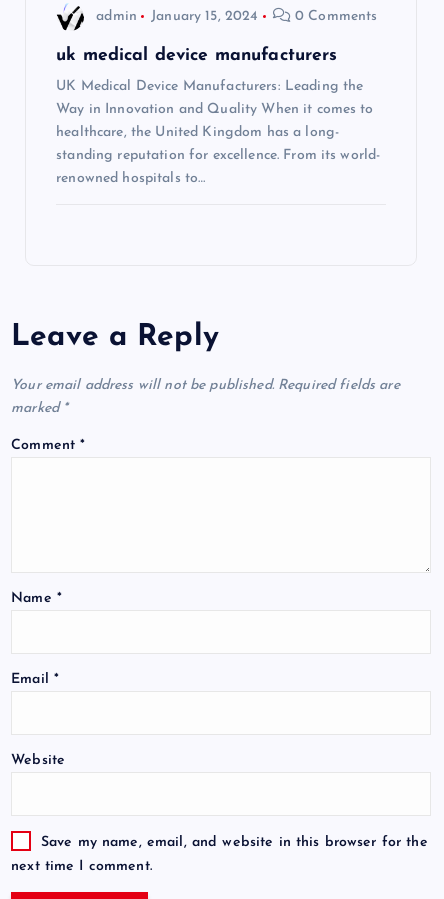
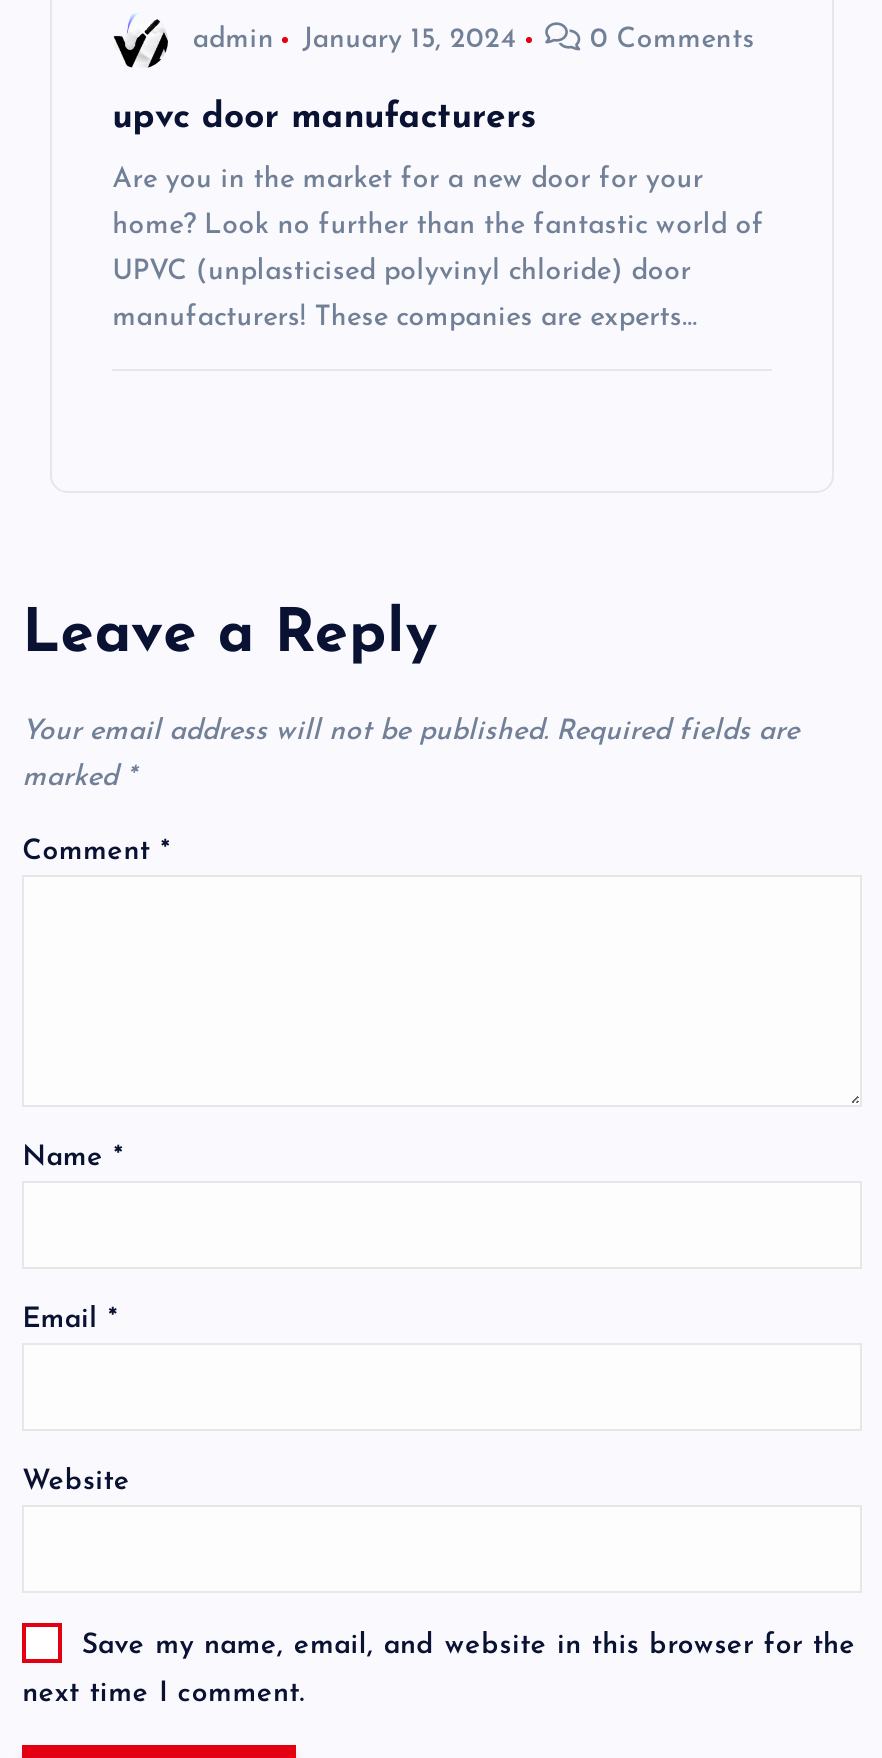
[56,47,380,186] uk medical device manufacturers | UK Medical Device Manufacturers: Leading the | Way in Innovation and Quality When it comes to | healthcare, the United Kingdom has a long- | standing reputation for excellence. From its world- | renowned hospitals to… -> [112,102,764,334] upvc door manufacturers | Are you in the market for a new door for your | home? Look no further than the fantastic world of | UPVC (unplasticised polyvinyl chloride) door | manufacturers! These companies are experts…

